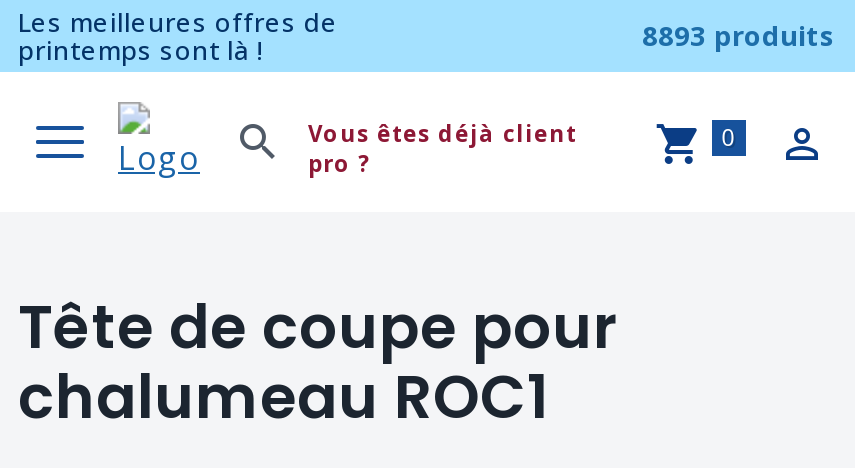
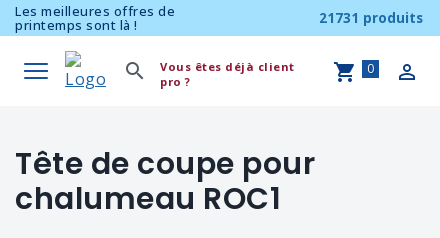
[642,16,834,54] 8893 produits -> [319,8,423,27] 21731 produits

